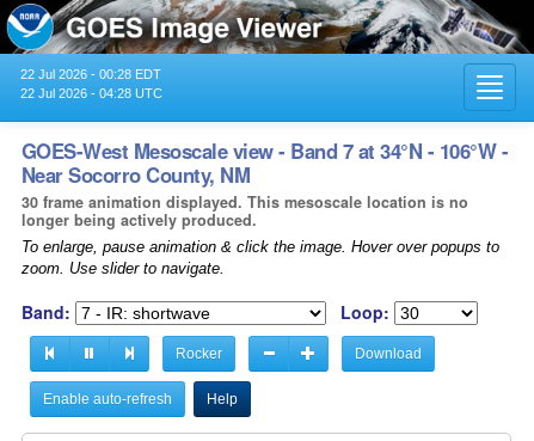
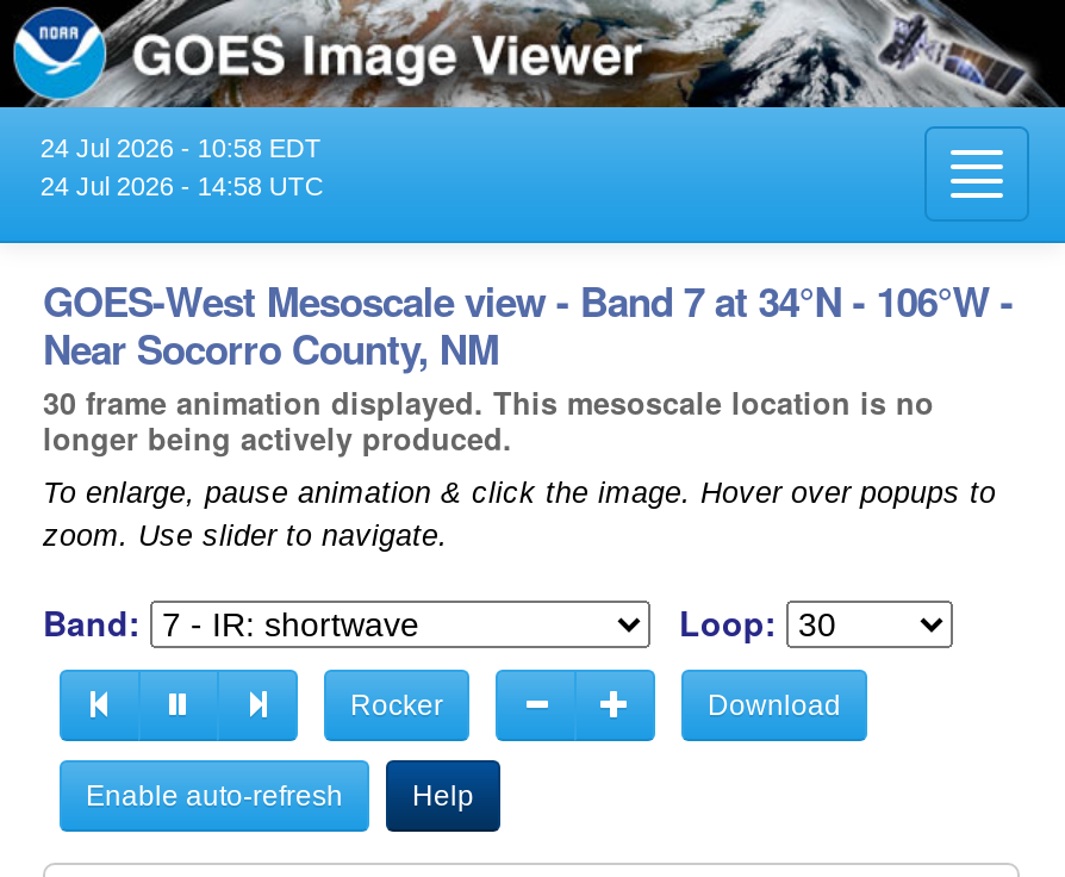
[20,67,161,81] 22 Jul 2026 - 00:28 EDT -> [40,133,321,162] 24 Jul 2026 - 10:58 EDT
[20,86,162,100] 22 Jul 2026 - 04:28 UTC -> [40,171,324,200] 24 Jul 2026 - 14:58 UTC

